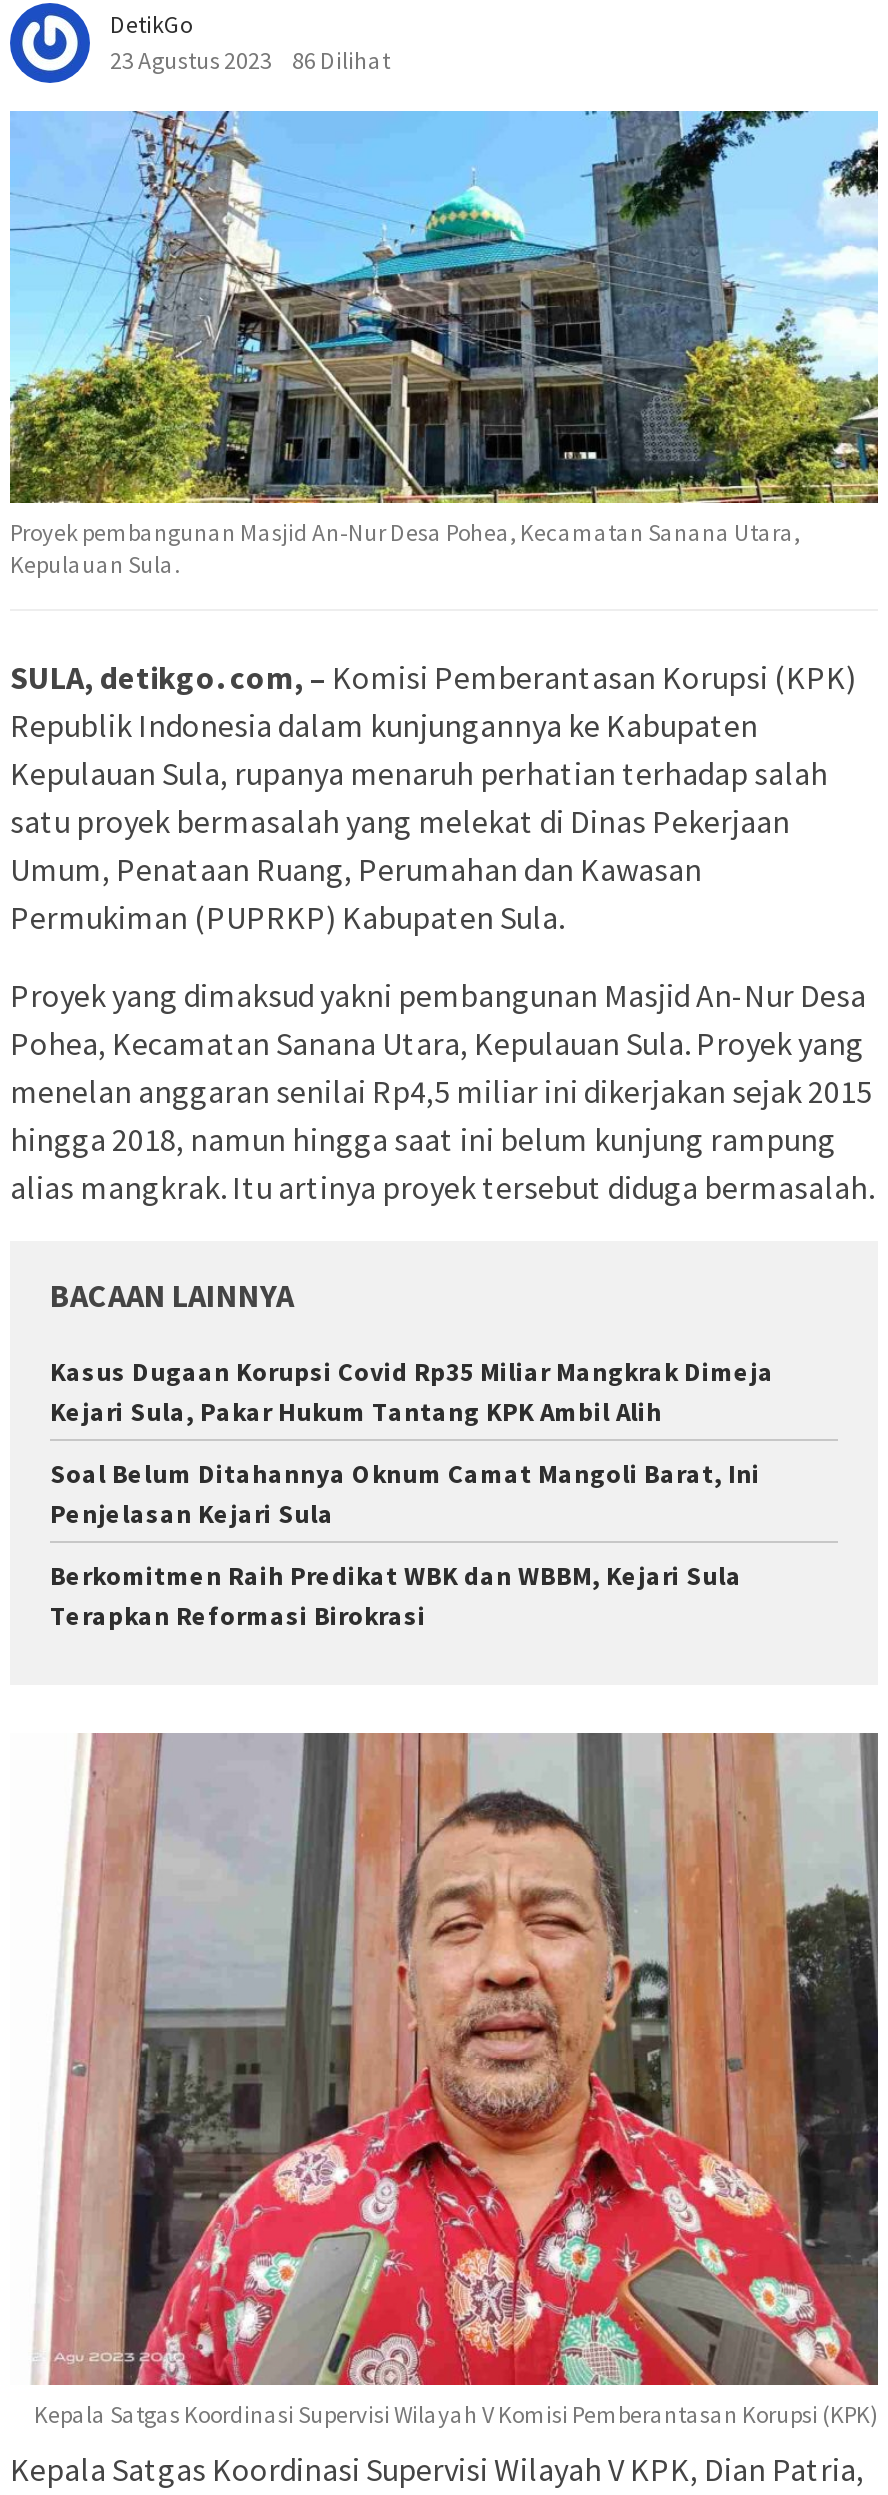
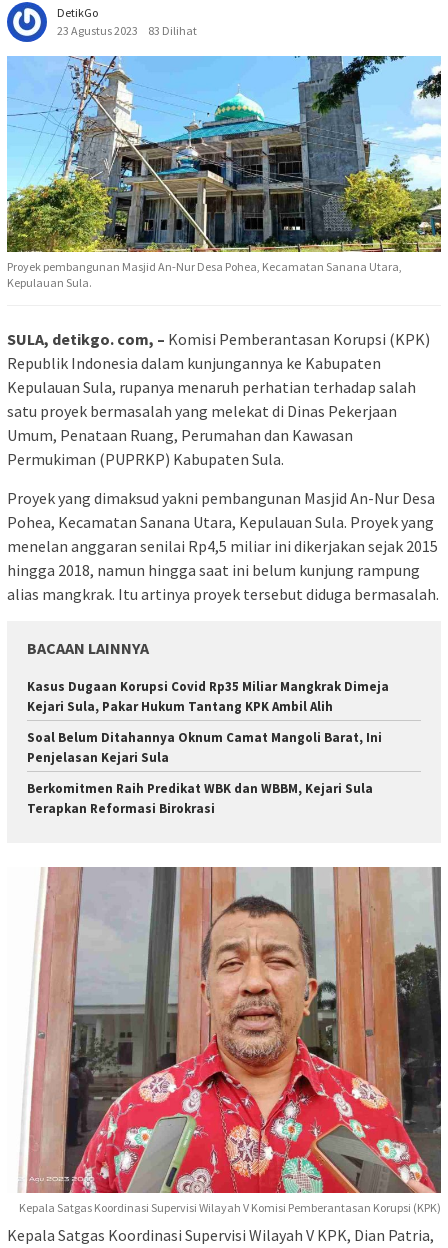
[110,46,390,76] 23 Agustus 2023 86 Dilihat -> [57,23,197,38] 23 Agustus 2023 83 Dilihat

